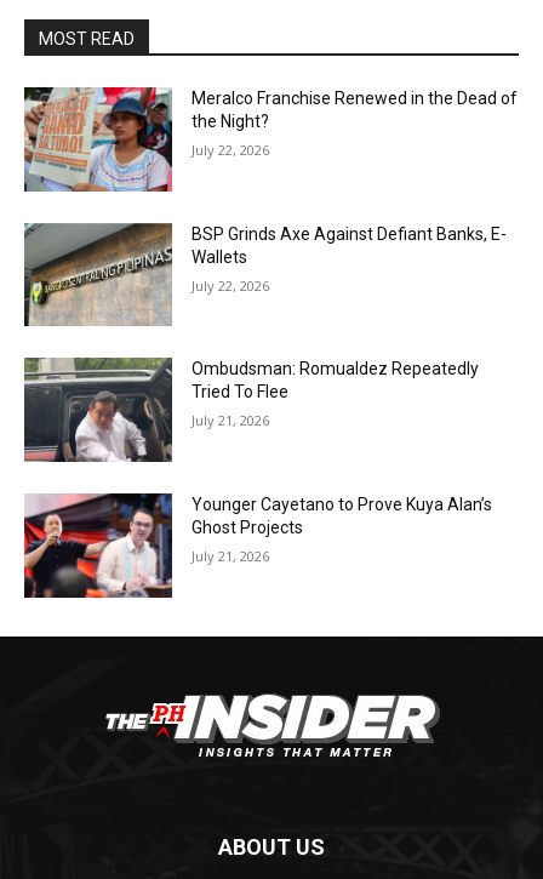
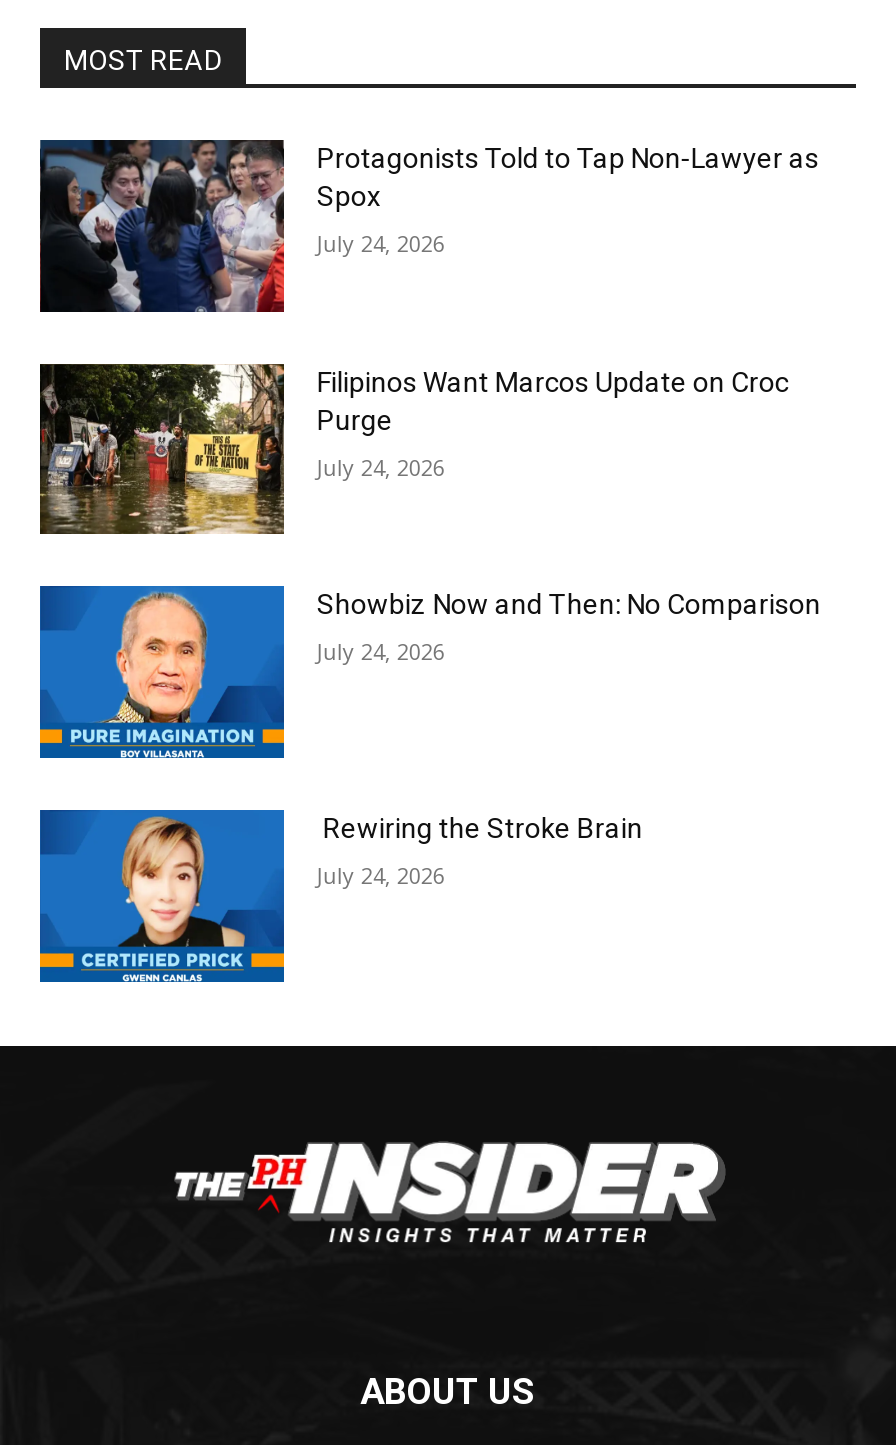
[23,86,518,193] [image] | Meralco Franchise Renewed in the Dead of | the Night? -> [38,138,819,314] [image] | Protagonists Told to Tap Non-Lawyer as | Spox
[192,141,270,159] July 22, 2026 -> [317,228,445,258] July 24, 2026
[23,222,507,326] [image] | BSP Grinds Axe Against Defiant Banks, E- | Wallets -> [40,364,789,536] [image] | Filipinos Want Marcos Update on Croc | Purge
[192,276,270,294] July 22, 2026 -> [317,451,445,481] July 24, 2026
[23,356,479,463] [image] | Ombudsman: Romualdez Repeatedly | Tried To Flee -> [38,584,821,760] [image] | Showbiz Now and Then: No Comparison
[192,411,270,430] July 21, 2026 -> [317,637,445,667] July 24, 2026
[23,492,493,599] [image] | Younger Cayetano to Prove Kuya Alan’s | Ghost Projects -> [38,808,643,984] [image] | Rewiring the Stroke Brain
[192,547,270,565] July 21, 2026 -> [317,860,445,890] July 24, 2026

